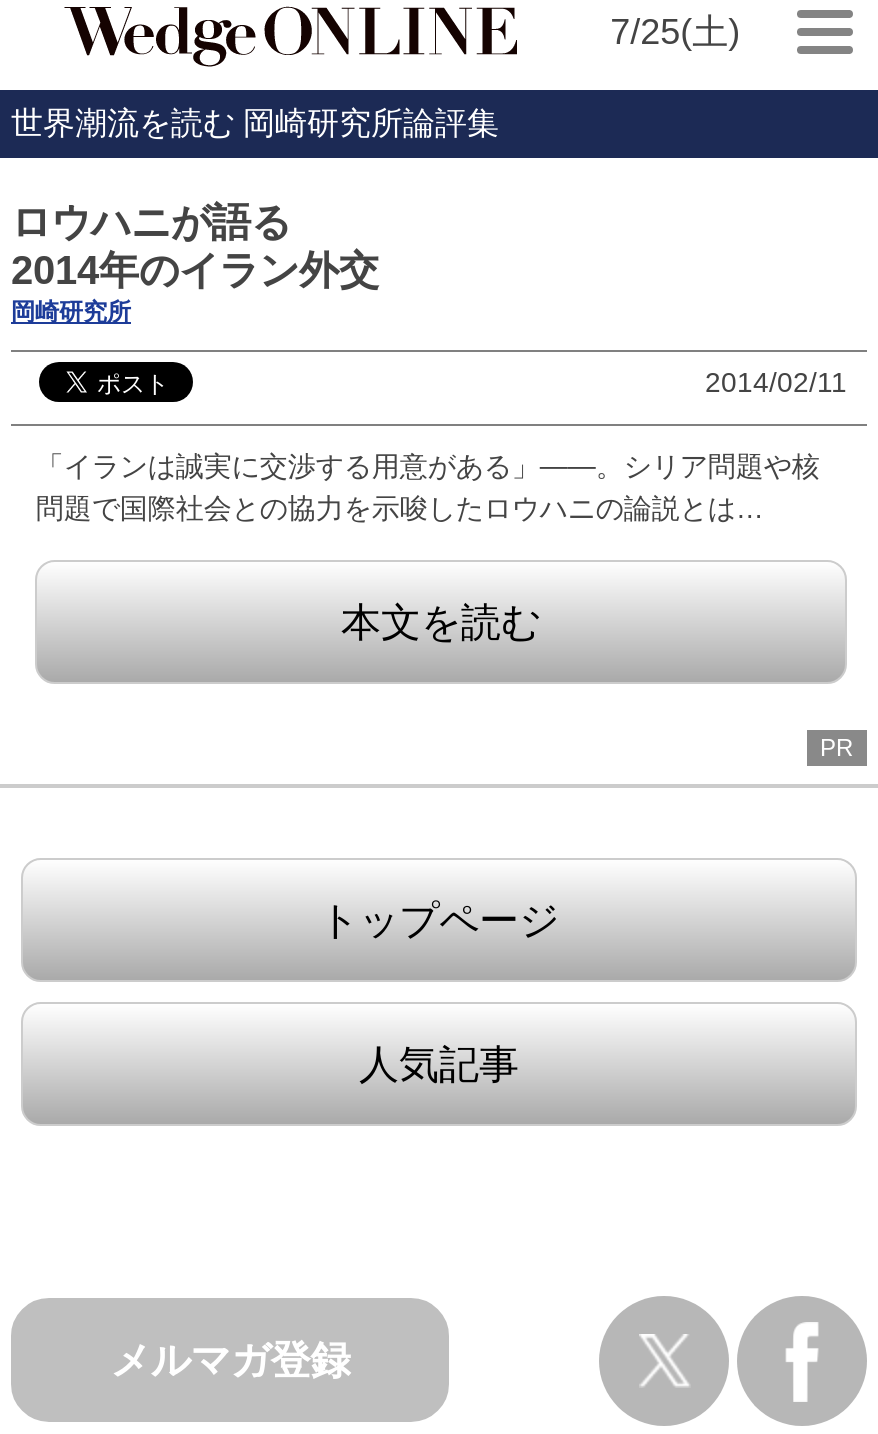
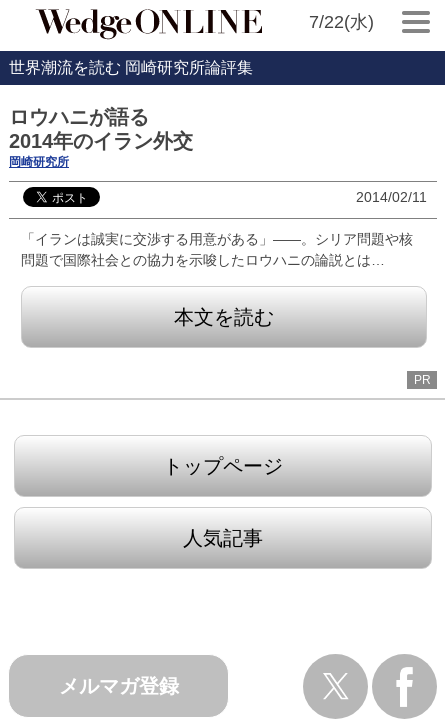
[610,12,740,52] 7/25(土) -> [309,12,374,32] 7/22(水)

